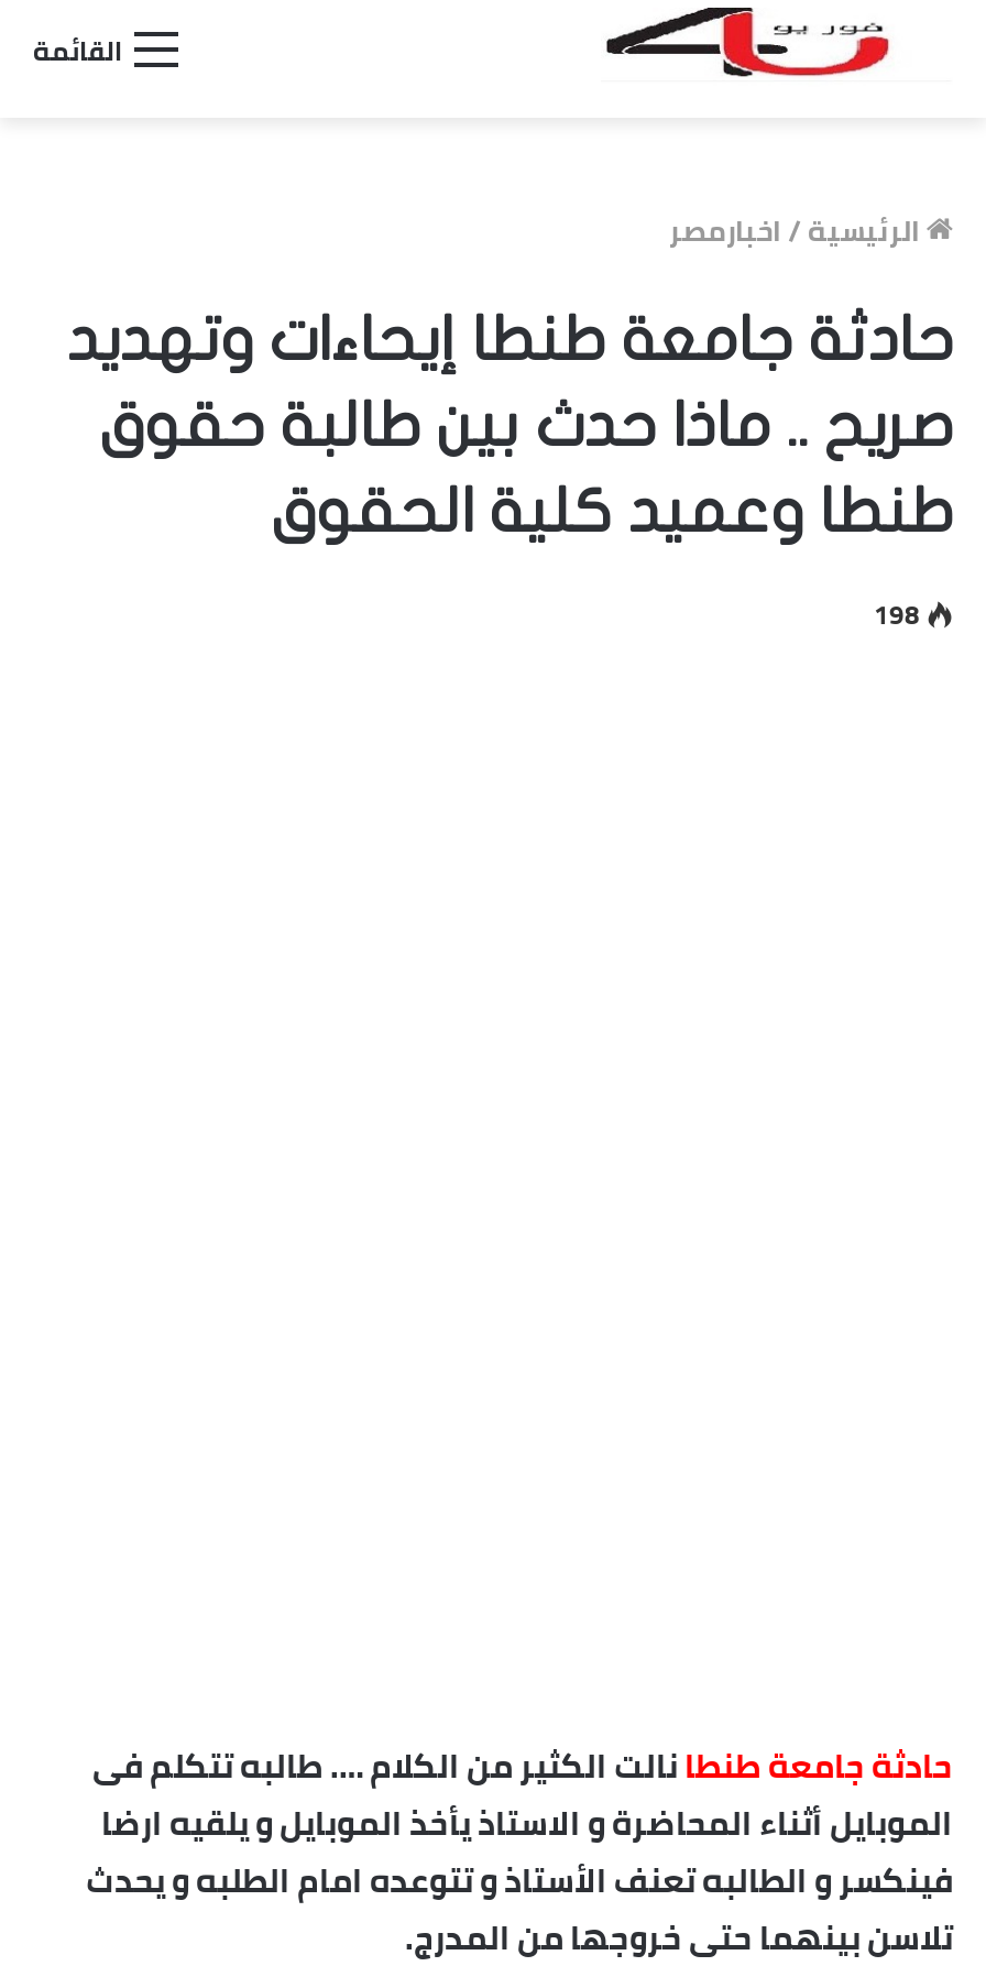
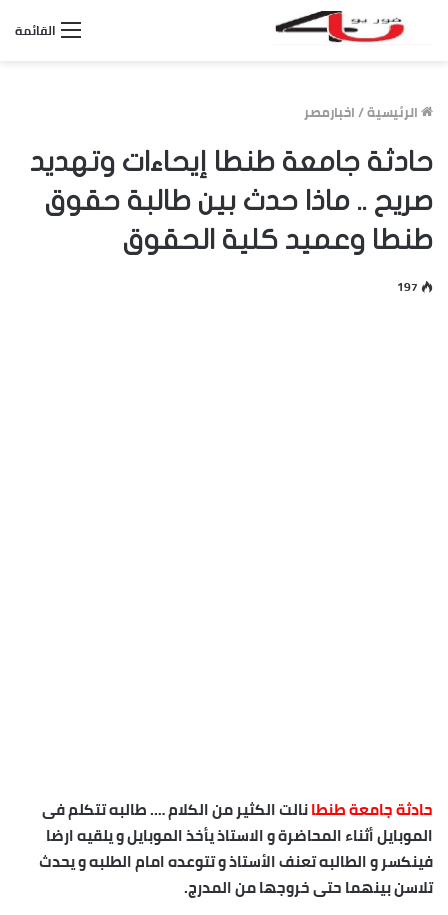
[874,590,920,640] 198 -> [397,275,418,298] 197

